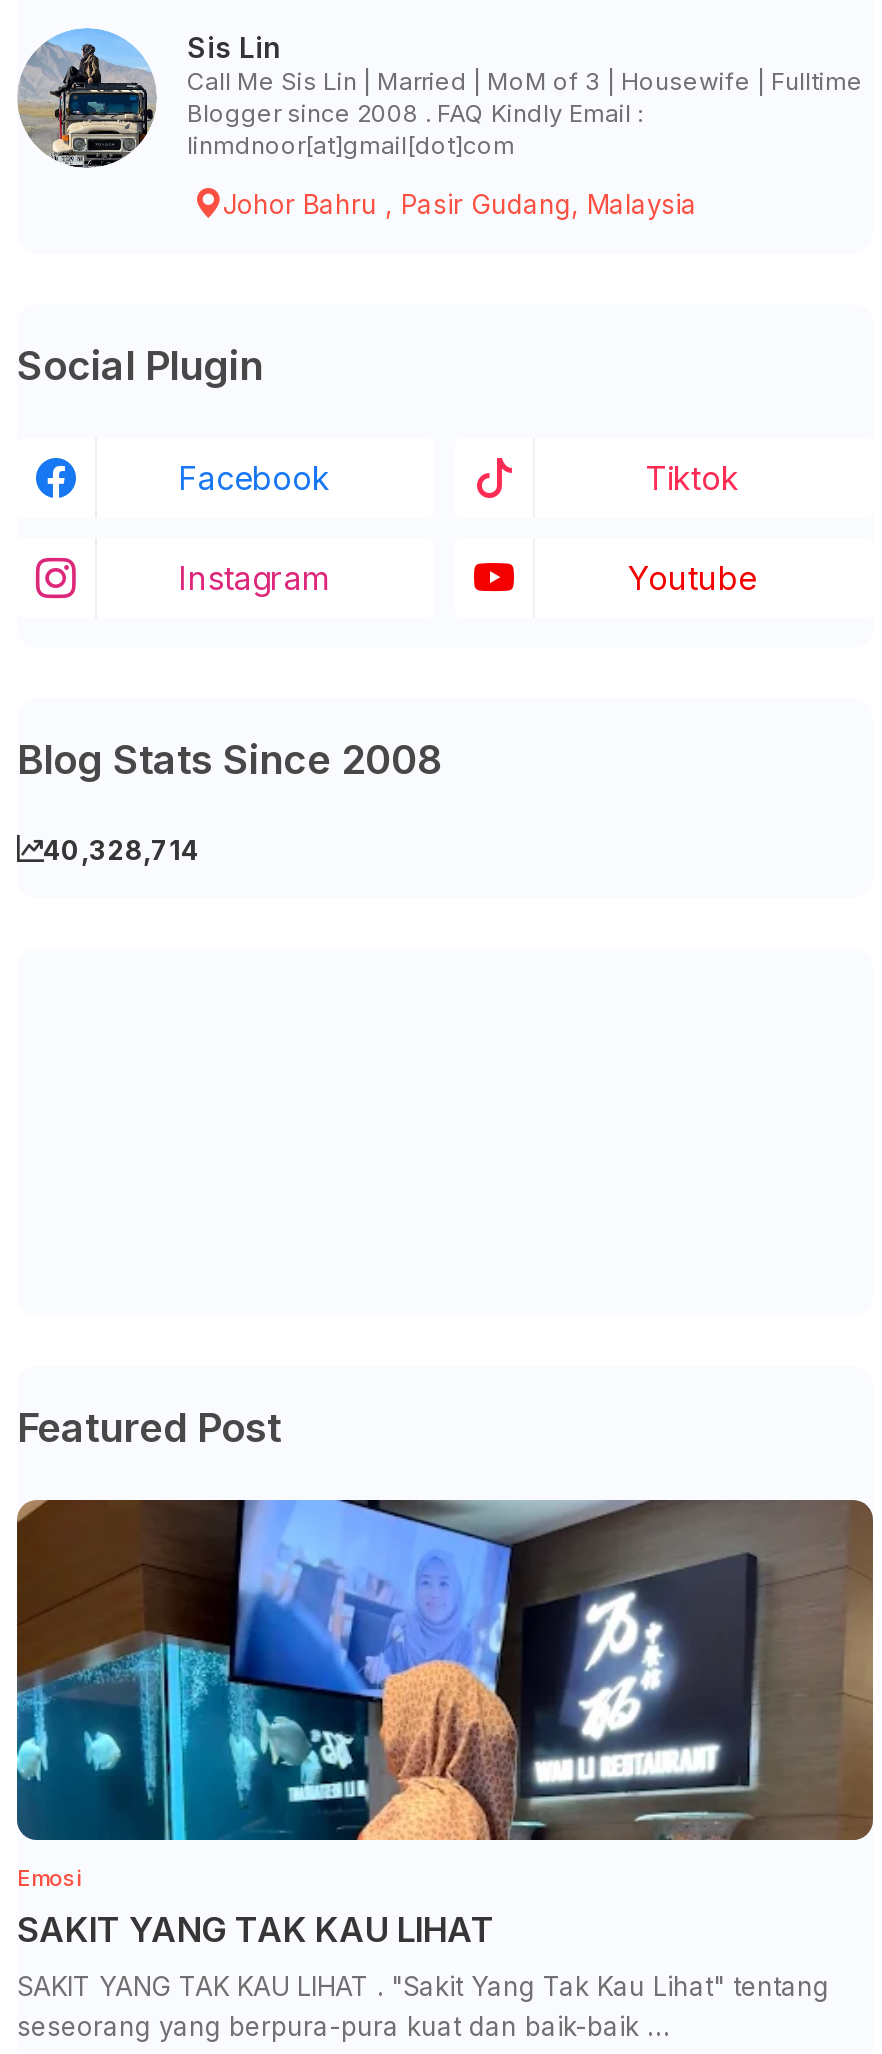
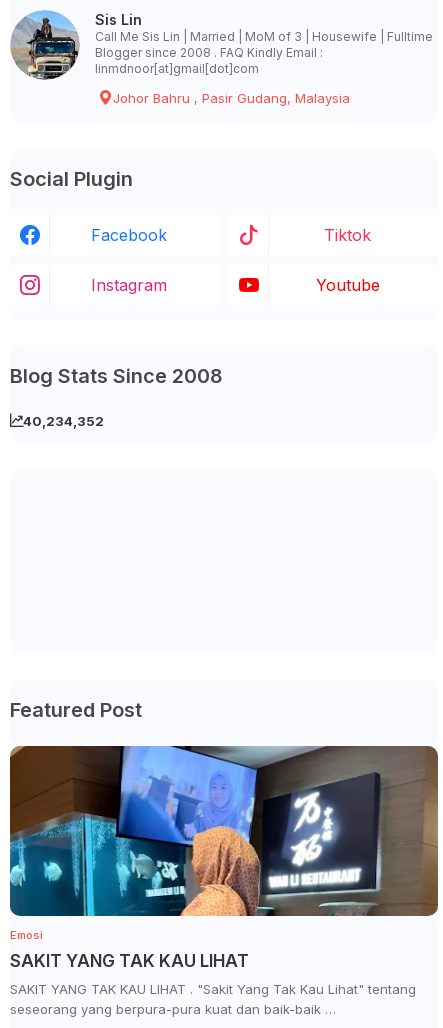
[43,835,199,867] 40,328,714 -> [23,413,104,429] 40,234,352

